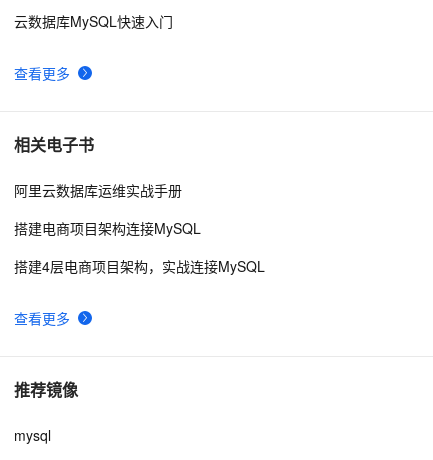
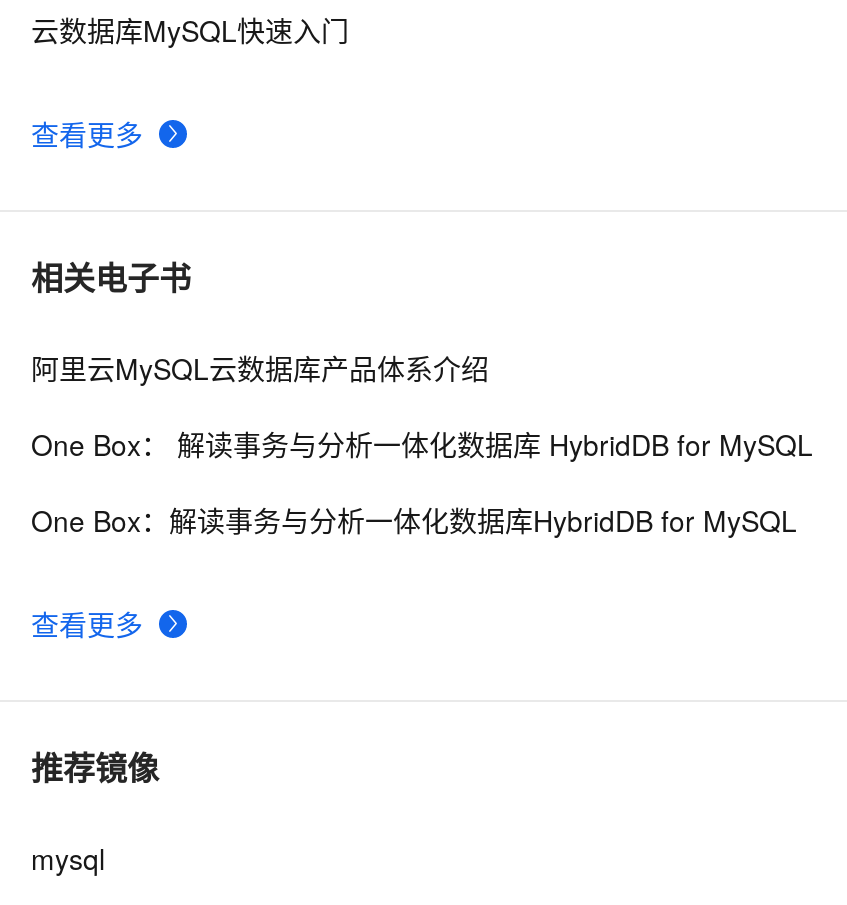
[14,180,182,200] 阿里云数据库运维实战手册 -> [31,348,489,388] 阿里云MySQL云数据库产品体系介绍
[14,218,201,238] 搭建电商项目架构连接MySQL -> [31,424,813,464] One Box： 解读事务与分析一体化数据库 HybridDB for MySQL
[14,256,265,276] 搭建4层电商项目架构，实战连接MySQL -> [31,500,797,540] One Box：解读事务与分析一体化数据库HybridDB for MySQL

